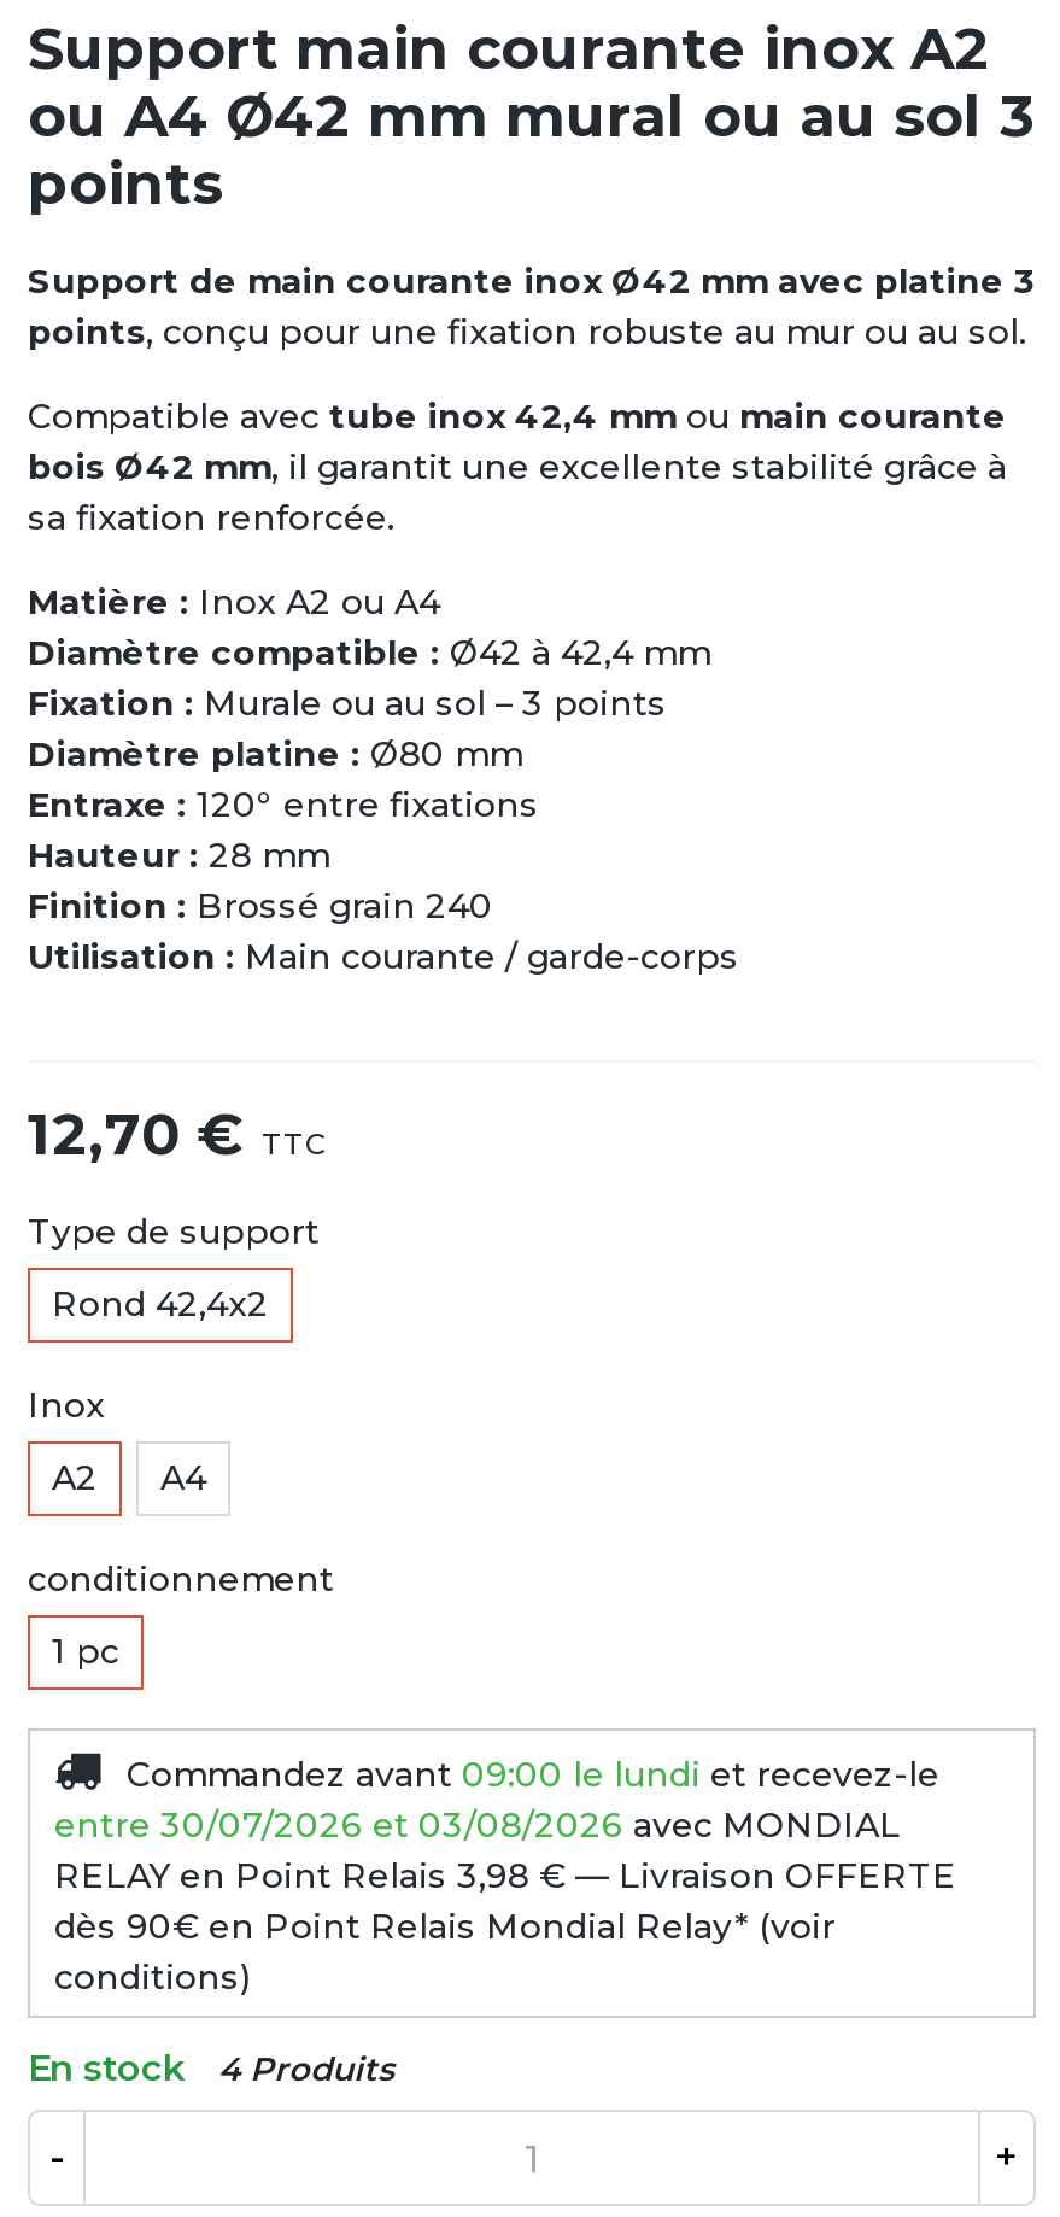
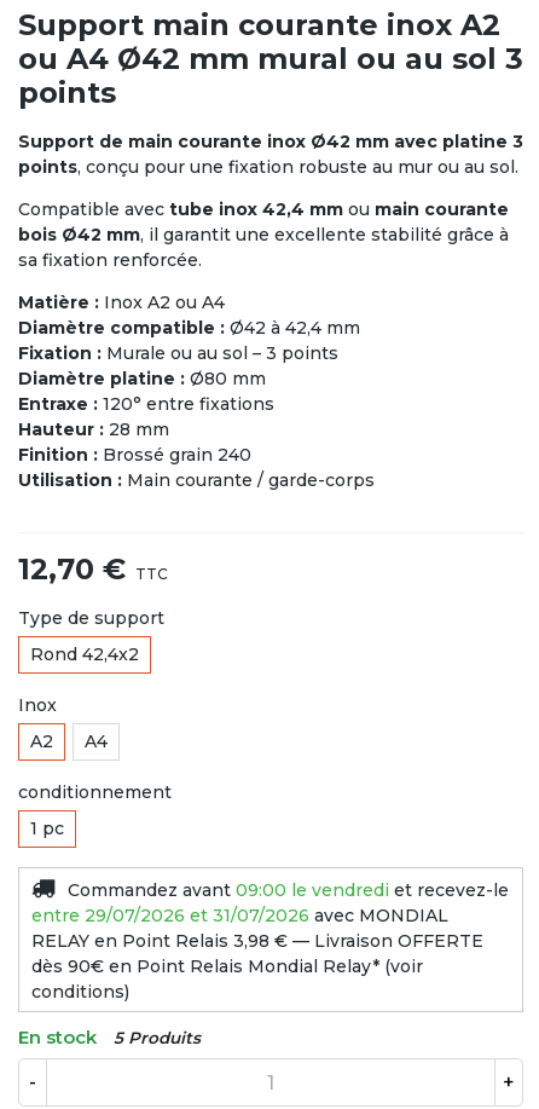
[127,1753,939,1796] Commandez avant 09:00 le lundi et recevez-le -> [68,879,509,901] Commandez avant 09:00 le vendredi et recevez-le
[54,1803,901,1847] entre 30/07/2026 et 03/08/2026 avec MONDIAL -> [31,905,448,926] entre 29/07/2026 et 31/07/2026 avec MONDIAL
[28,2045,394,2090] En stock 4 Produits -> [18,1026,201,1049] En stock 5 Produits

